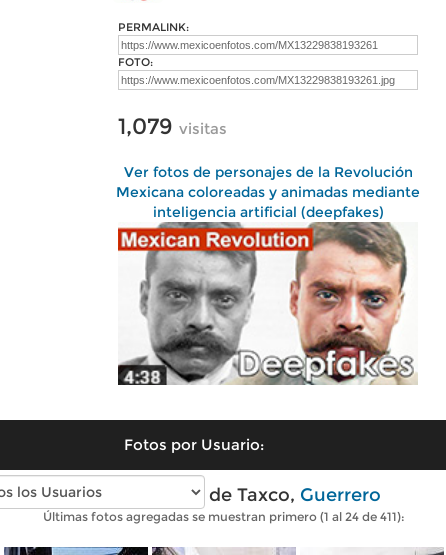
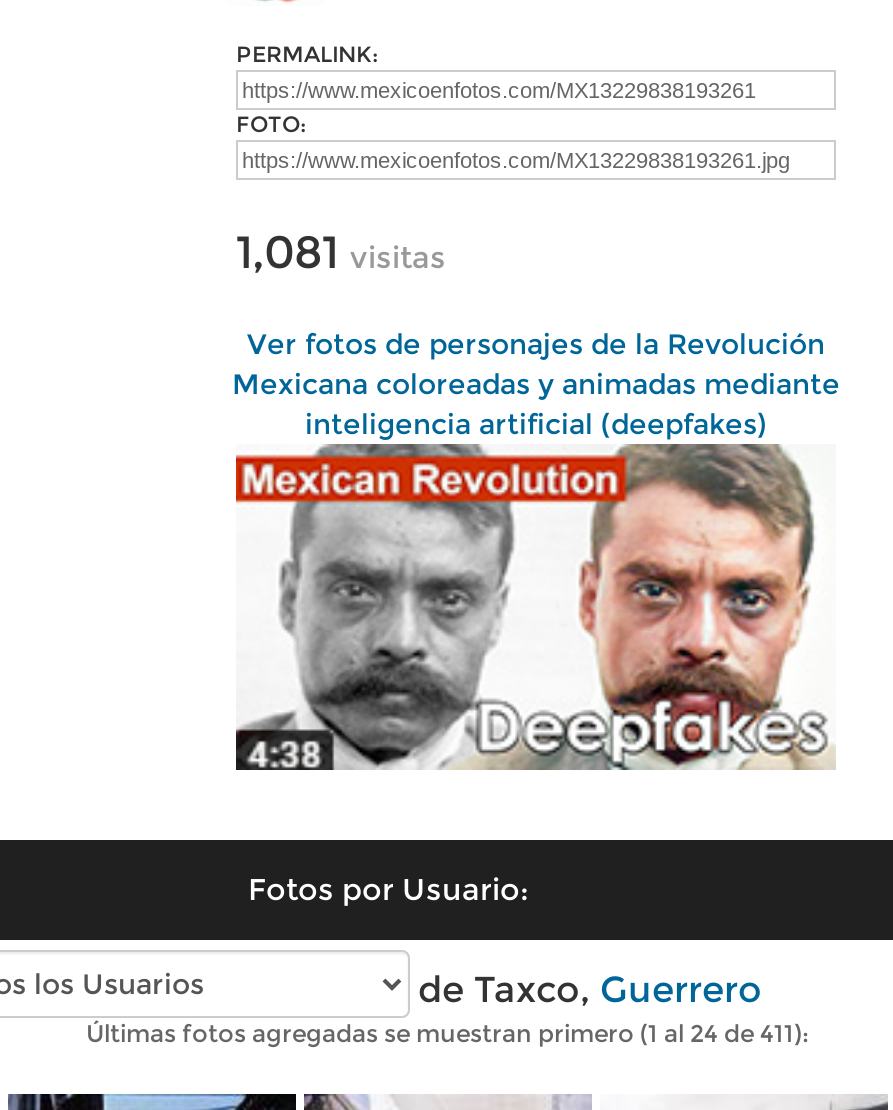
[118,112,227,140] 1,079 visitas -> [236,224,446,280] 1,081 visitas

